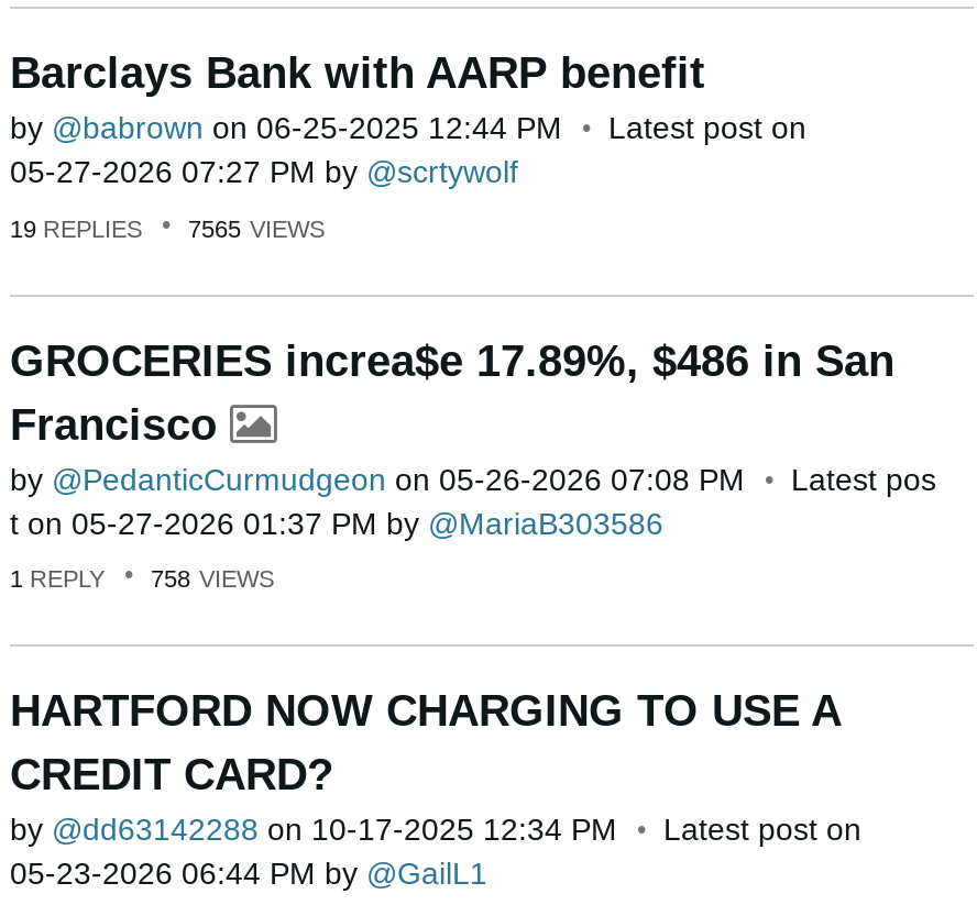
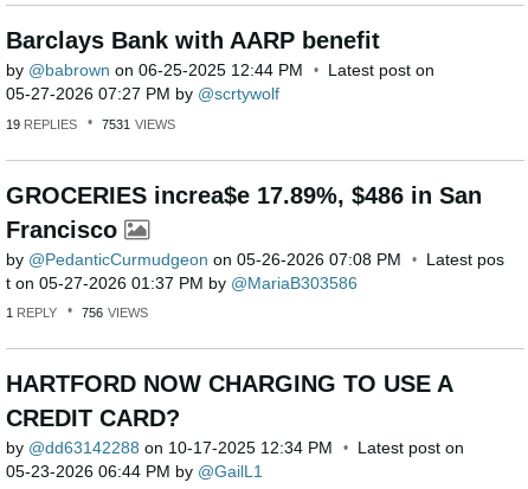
[10,215,325,241] 19 REPLIES 7565 VIEWS -> [6,117,175,131] 19 REPLIES 7531 VIEWS
[10,566,274,592] 1 REPLY 758 VIEWS -> [6,306,148,320] 1 REPLY 756 VIEWS

